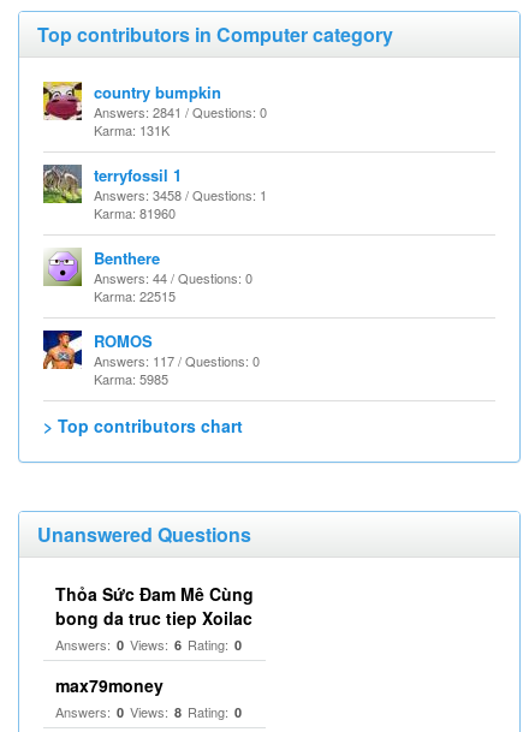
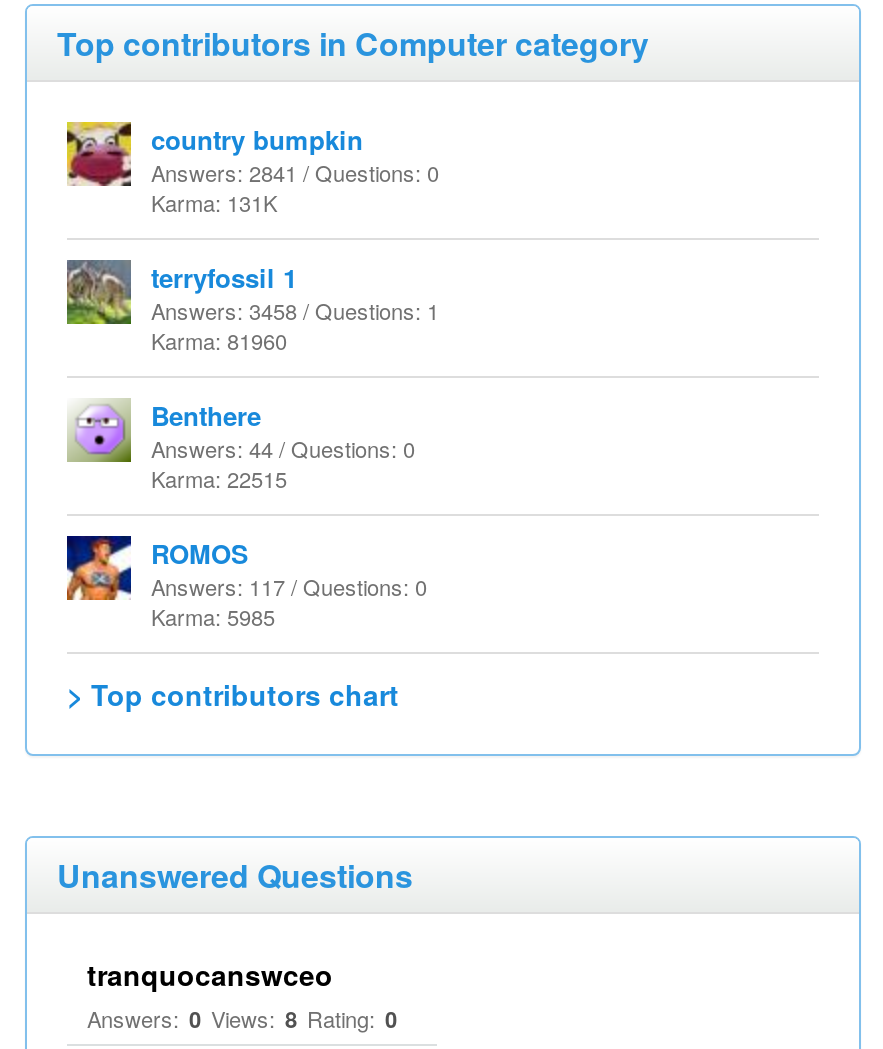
[55,582,254,697] Thỏa Sức Đam Mê Cùng | bong da truc tiep Xoilac | Answers: 0 Views: 6 Rating: 0 | max79money -> [87,954,333,994] tranquocanswceo

